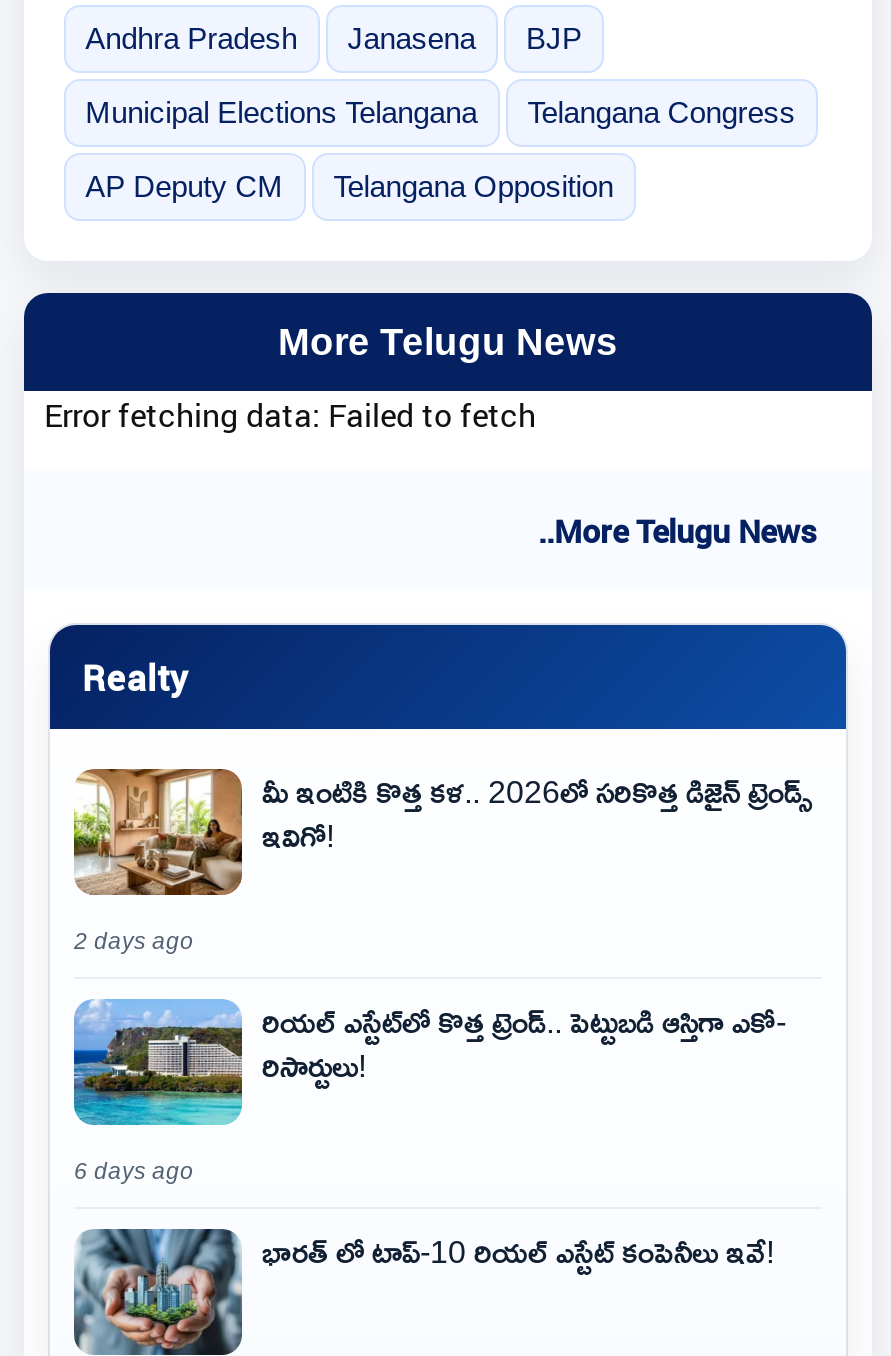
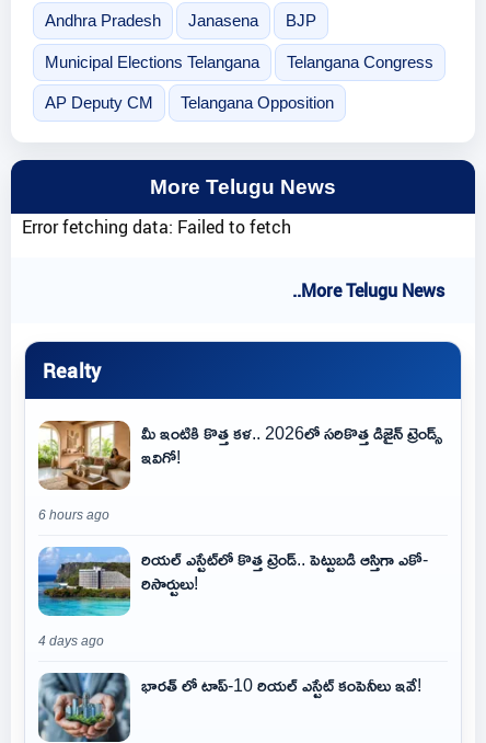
[74,929,194,953] 2 days ago -> [38,509,109,522] 6 hours ago
[74,1159,194,1183] 6 days ago -> [38,635,104,648] 4 days ago

